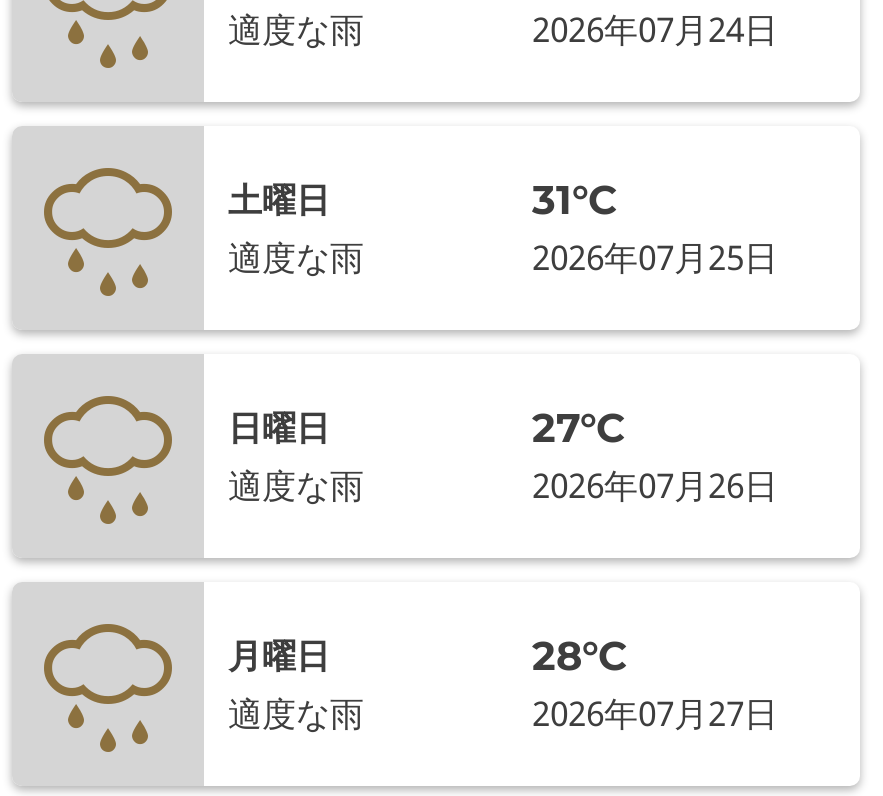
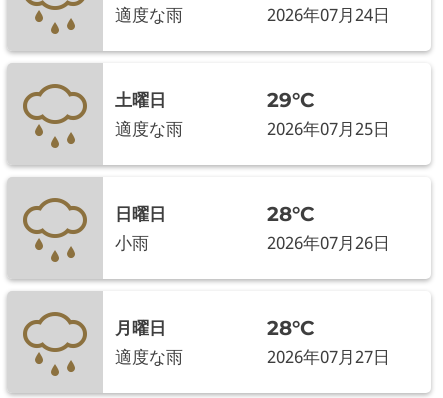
[532,175,618,225] 31°C -> [267,87,315,112] 29°C
[532,403,626,453] 27°C -> [267,201,315,226] 28°C
[228,463,364,509] 適度な雨 -> [115,231,149,254] 小雨

